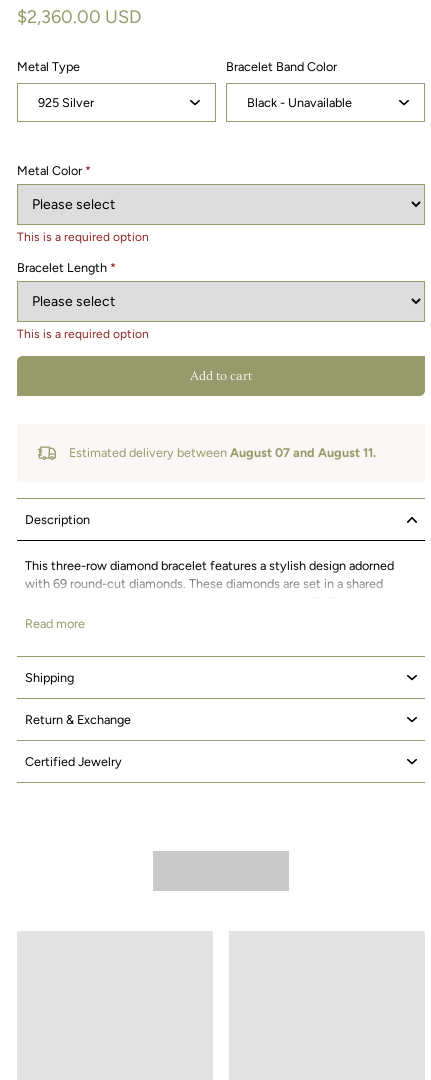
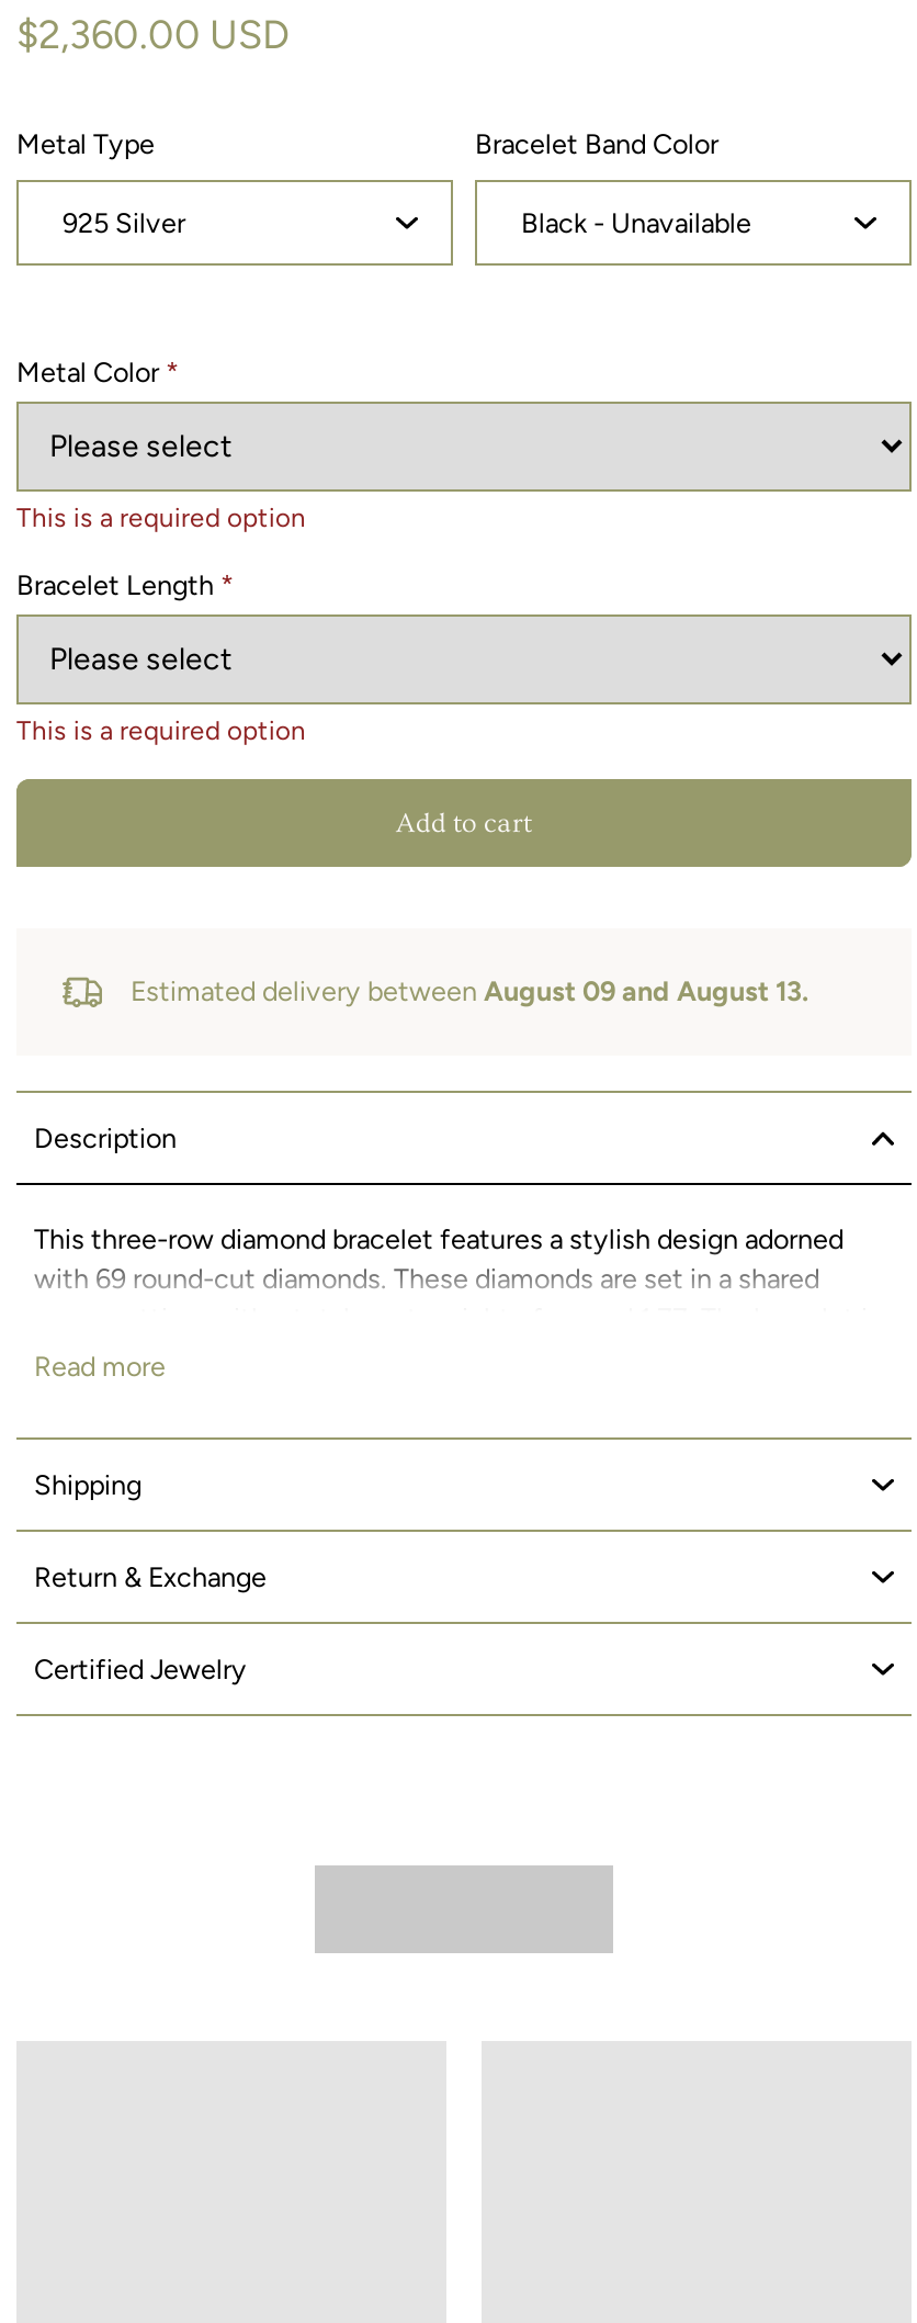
[69,445,376,460] Estimated delivery between August 07 and August 11. -> [131,974,808,1007] Estimated delivery between August 09 and August 13.

